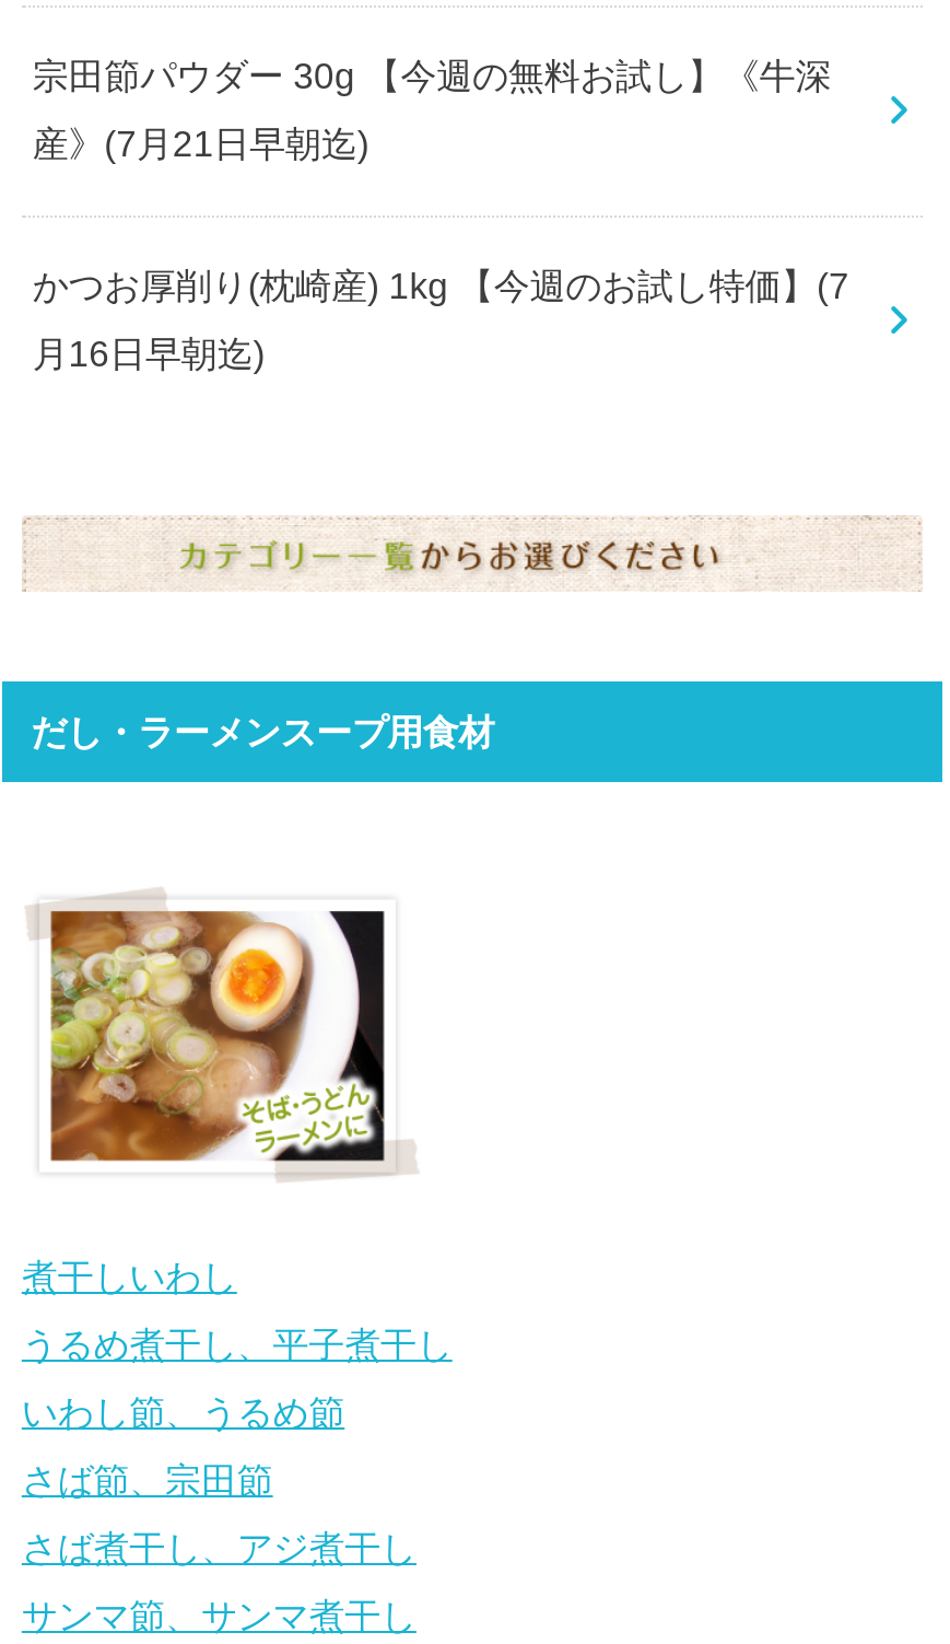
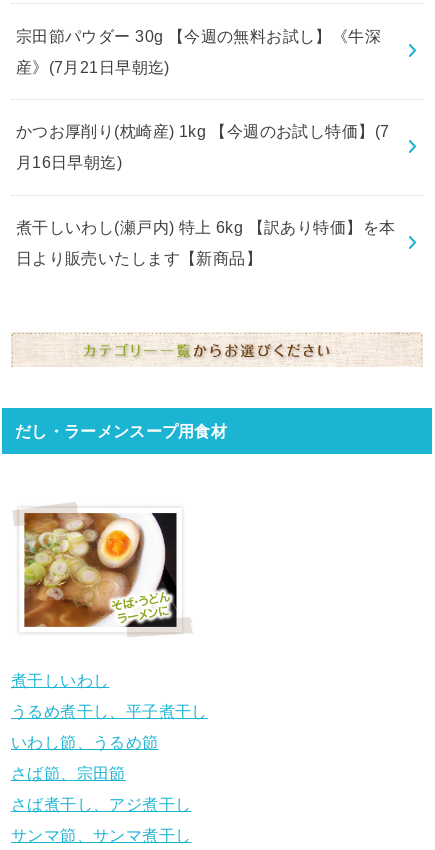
none -> [16,218,395,267] 煮干しいわし(瀬戸内) 特上 6kg 【訳あり特価】を本 | 日より販売いたします【新商品】

